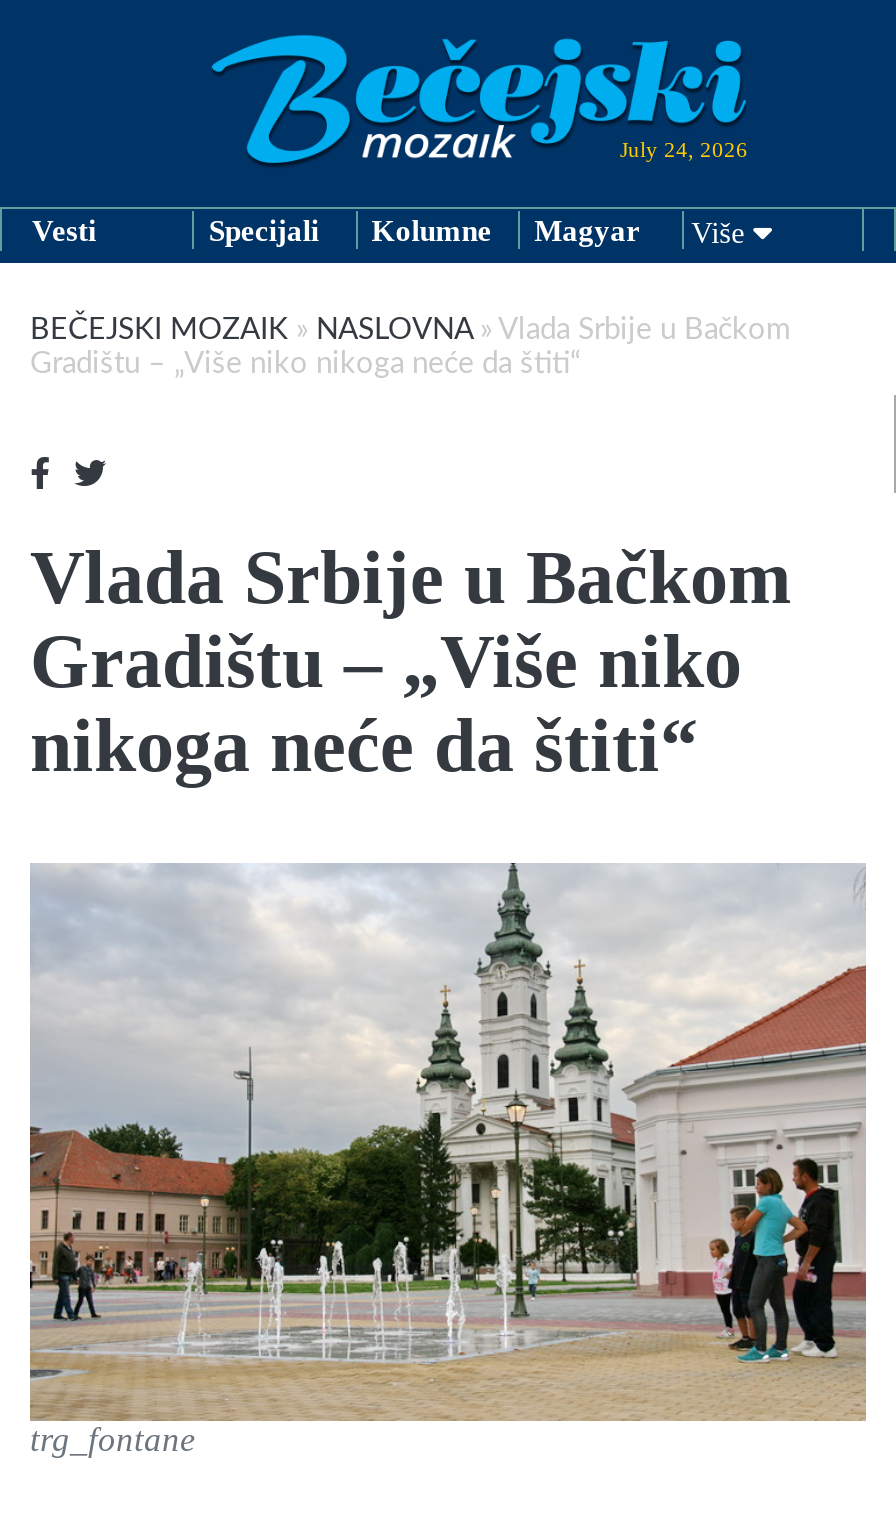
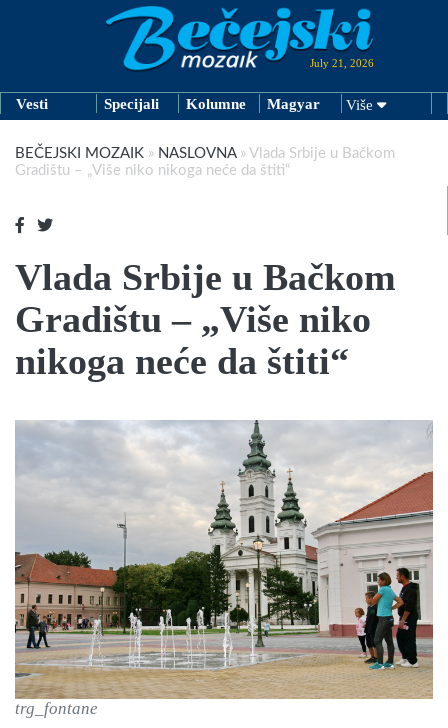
[620,136,748,160] July 24, 2026 -> [310,57,374,69] July 21, 2026

